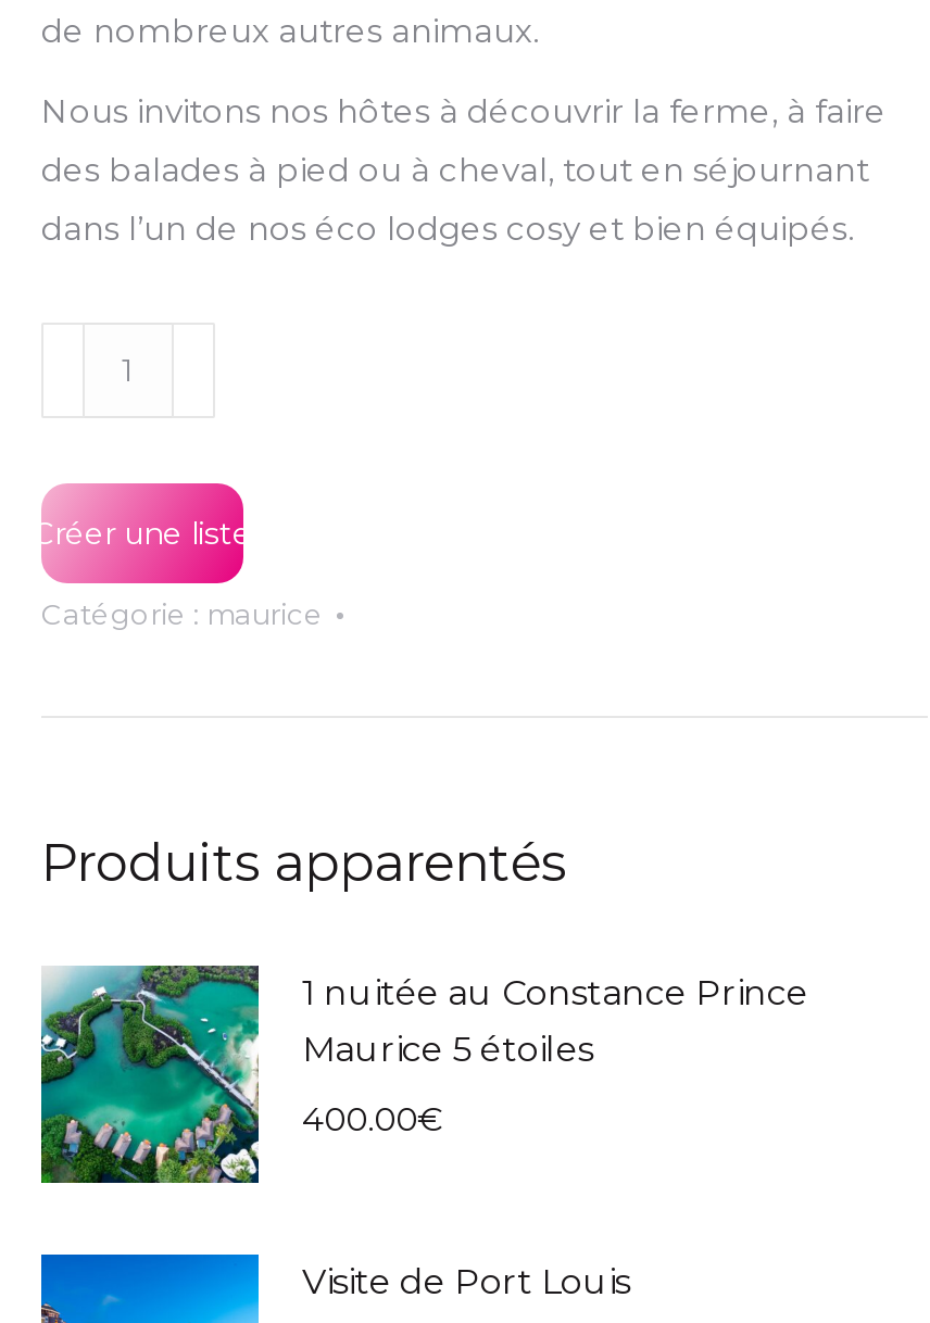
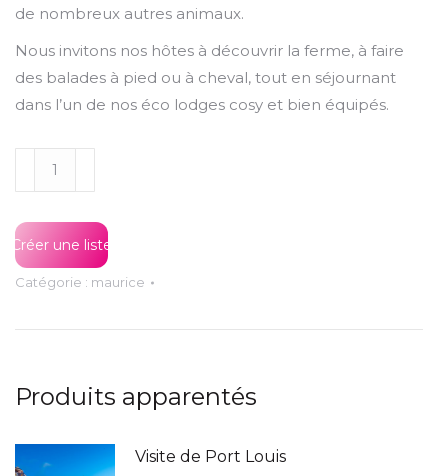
[39,962,808,1186] [image] | 1 nuitée au Constance Prince | Maurice 5 étoiles | 400.00€ -> none

